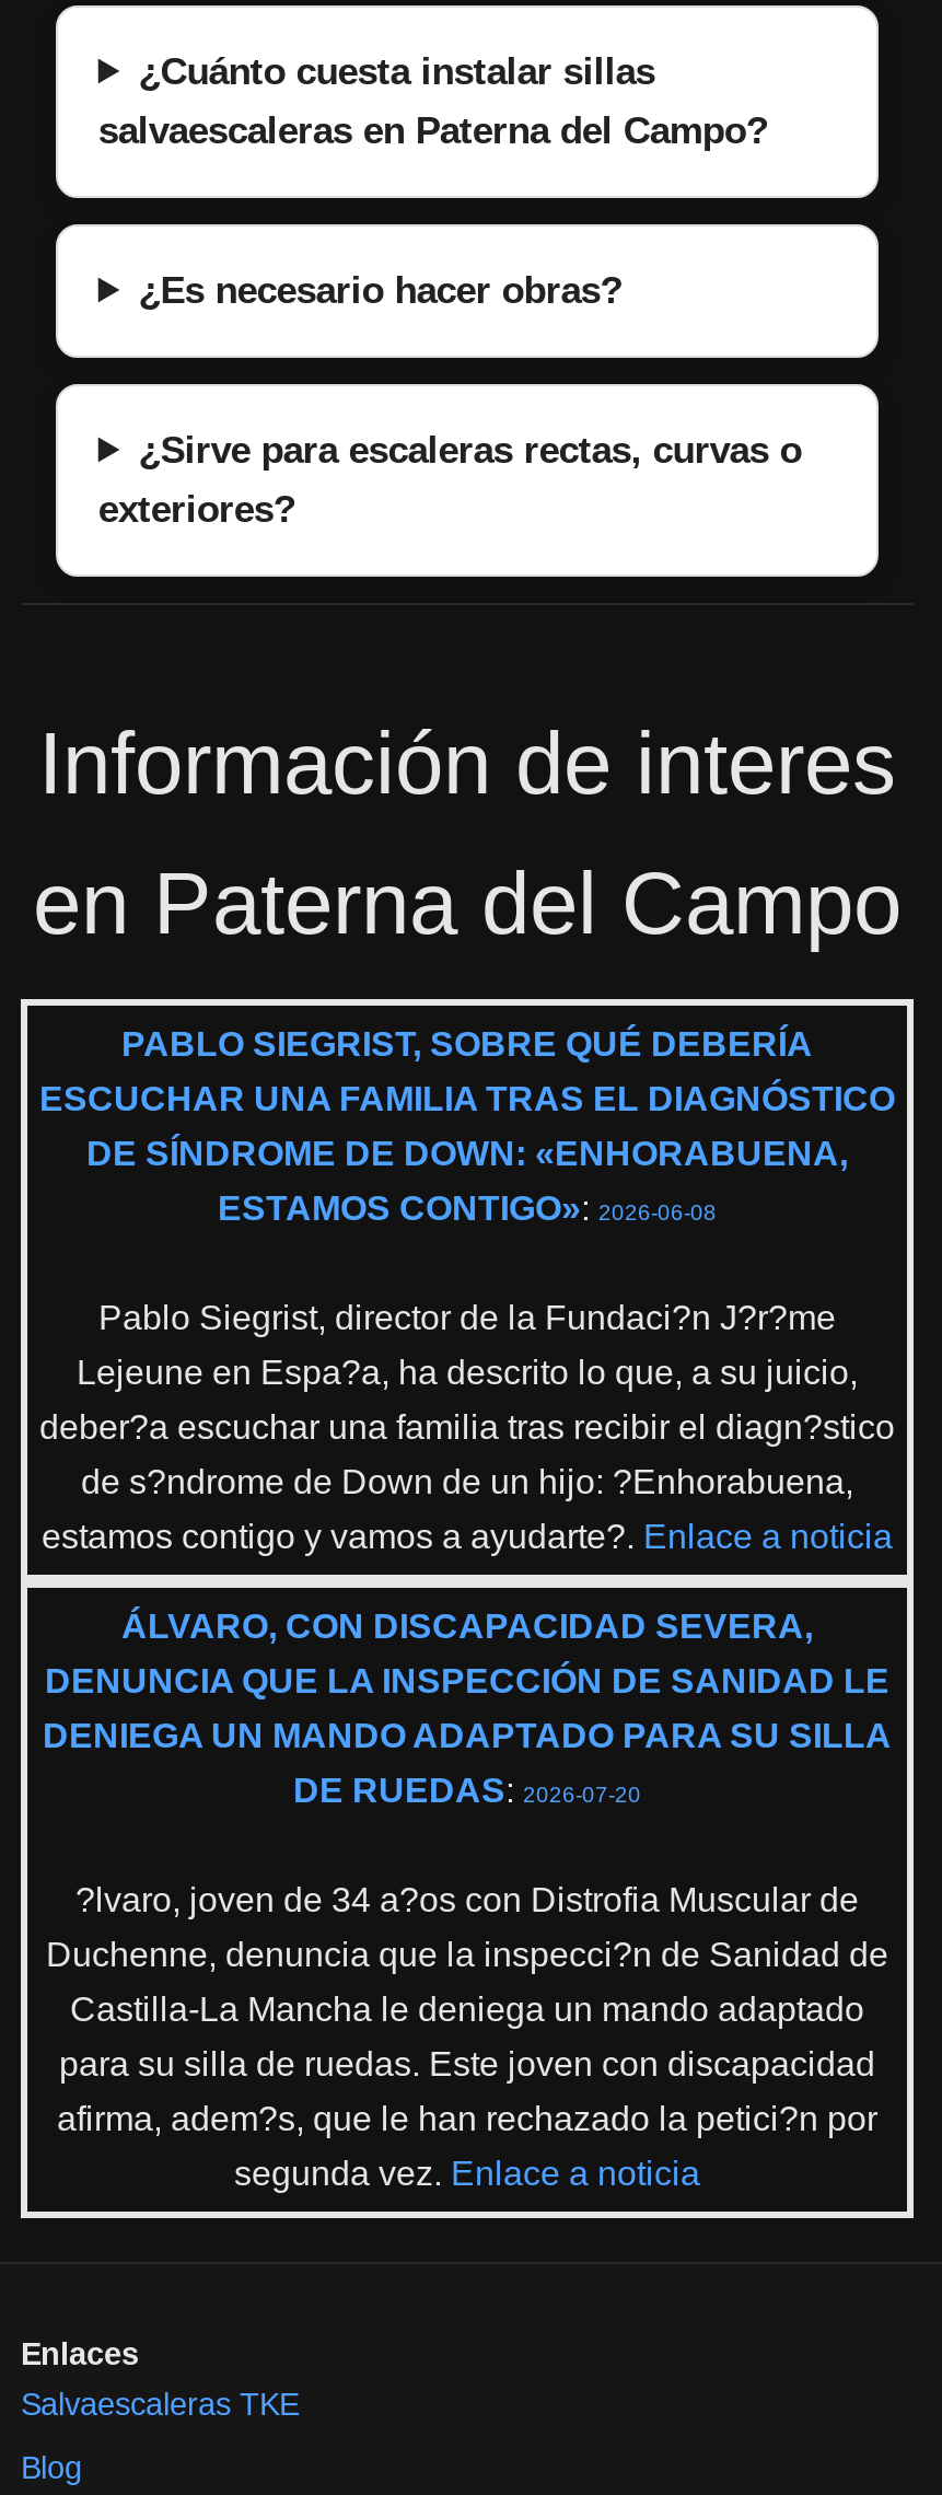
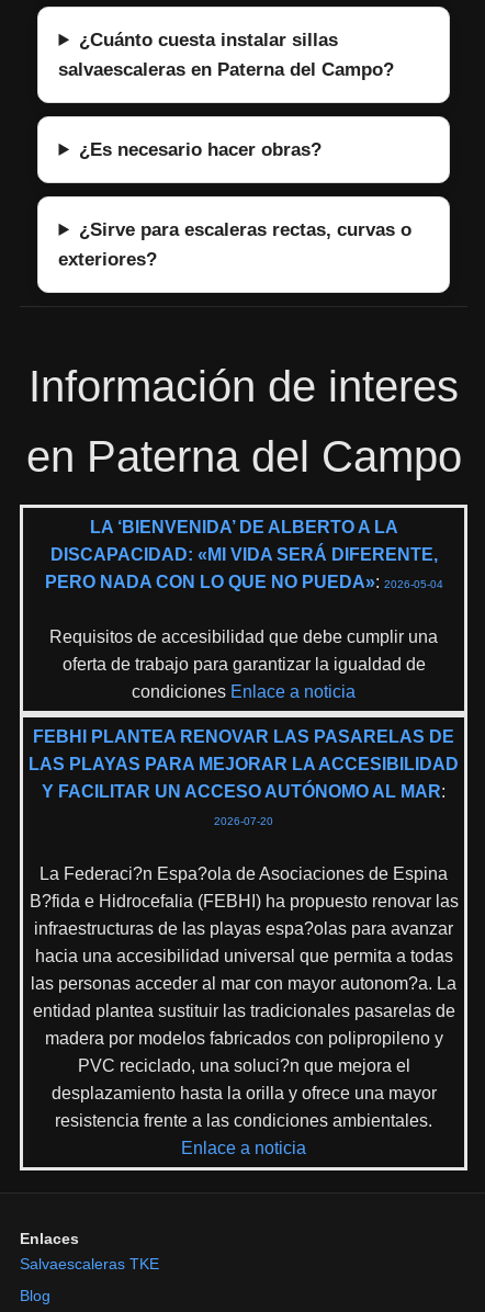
[39,1024,895,2191] PABLO SIEGRIST, SOBRE QUÉ DEBERÍA | ESCUCHAR UNA FAMILIA TRAS EL DIAGNÓSTICO | DE SÍNDROME DE DOWN: «ENHORABUENA, | ESTAMOS CONTIGO»: 2026-06-08 | Pablo Siegrist, director de la Fundaci?n J?r?me | Lejeune en Espa?a, ha descrito lo que, a su juicio, | deber?a escuchar una familia tras recibir el diagn?stico | de s?ndrome de Down de un hijo: ?Enhorabuena, | estamos contigo y vamos a ayudarte?. Enlace a noticia | ÁLVARO, CON DISCAPACIDAD SEVERA, | DENUNCIA QUE LA INSPECCIÓN DE SANIDAD LE | DENIEGA UN MANDO ADAPTADO PARA SU SILLA | DE RUEDAS: 2026-07-20 | ?lvaro, joven de 34 a?os con Distrofia Muscular de | Duchenne, denuncia que la inspecci?n de Sanidad de | Castilla-La Mancha le deniega un mando adaptado | para su silla de ruedas. Este joven con discapacidad | afirma, adem?s, que le han rechazado la petici?n por | segunda vez. Enlace a noticia -> [29,518,459,1157] LA ‘BIENVENIDA’ DE ALBERTO A LA | DISCAPACIDAD: «MI VIDA SERÁ DIFERENTE, | PERO NADA CON LO QUE NO PUEDA»: 2026-05-04 | Requisitos de accesibilidad que debe cumplir una | oferta de trabajo para garantizar la igualdad de | condiciones Enlace a noticia | FEBHI PLANTEA RENOVAR LAS PASARELAS DE | LAS PLAYAS PARA MEJORAR LA ACCESIBILIDAD | Y FACILITAR UN ACCESO AUTÓNOMO AL MAR: | 2026-07-20 | La Federaci?n Espa?ola de Asociaciones de Espina | B?fida e Hidrocefalia (FEBHI) ha propuesto renovar las | infraestructuras de las playas espa?olas para avanzar | hacia una accesibilidad universal que permita a todas | las personas acceder al mar con mayor autonom?a. La | entidad plantea sustituir las tradicionales pasarelas de | madera por modelos fabricados con polipropileno y | PVC reciclado, una soluci?n que mejora el | desplazamiento hasta la orilla y ofrece una mayor | resistencia frente a las condiciones ambientales. | Enlace a noticia

